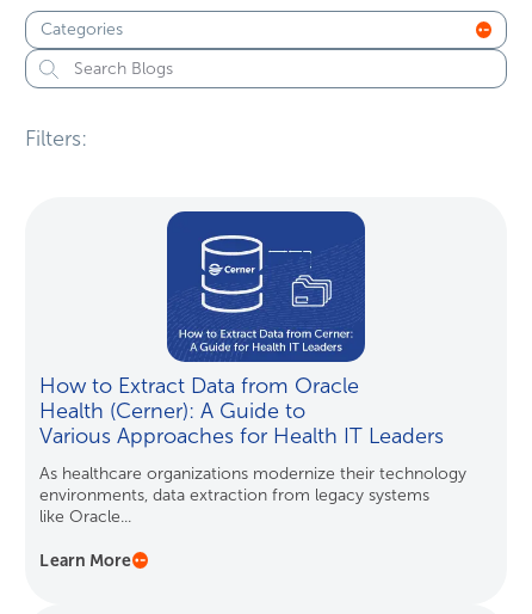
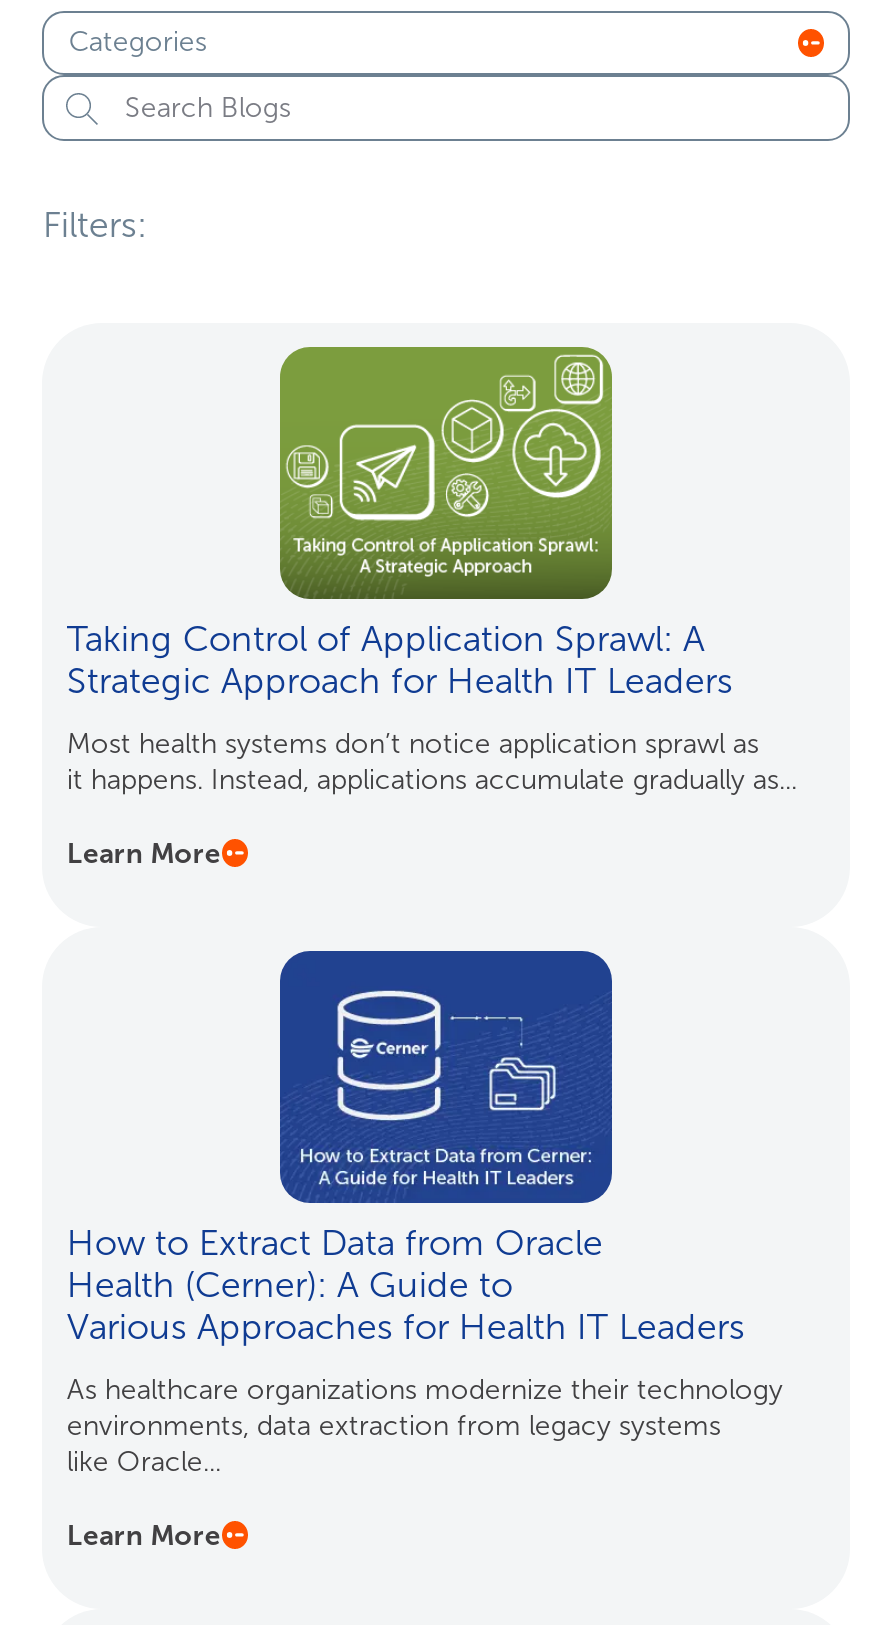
none -> [67,345,797,869] [image] | Taking Control of Application Sprawl: A | Strategic Approach for Health IT Leaders | Most health systems don’t notice application sprawl as | it happens. Instead, applications accumulate gradually as... | Learn More

